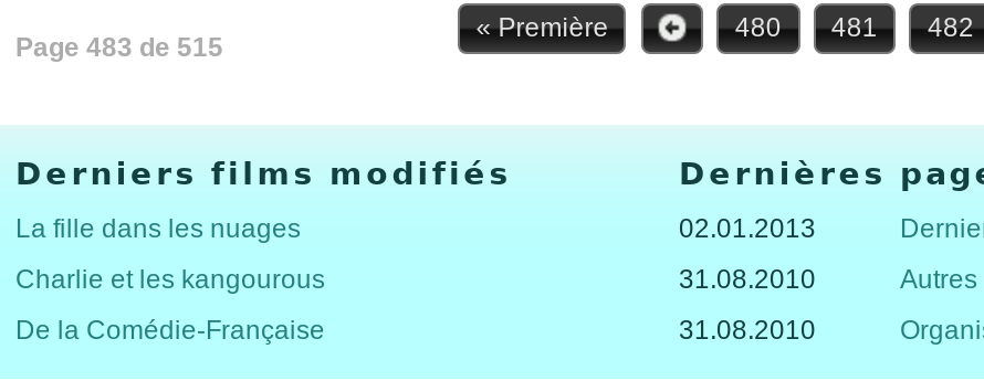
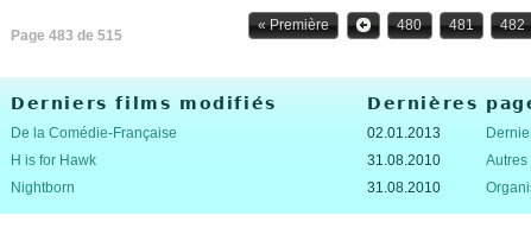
[15,213,325,295] La fille dans les nuages | Charlie et les kangourous -> none
none -> [11,152,96,196] H is for Hawk | Nightborn
moved [15,315,325,345] -> [11,125,177,141]: De la Comédie-Française

